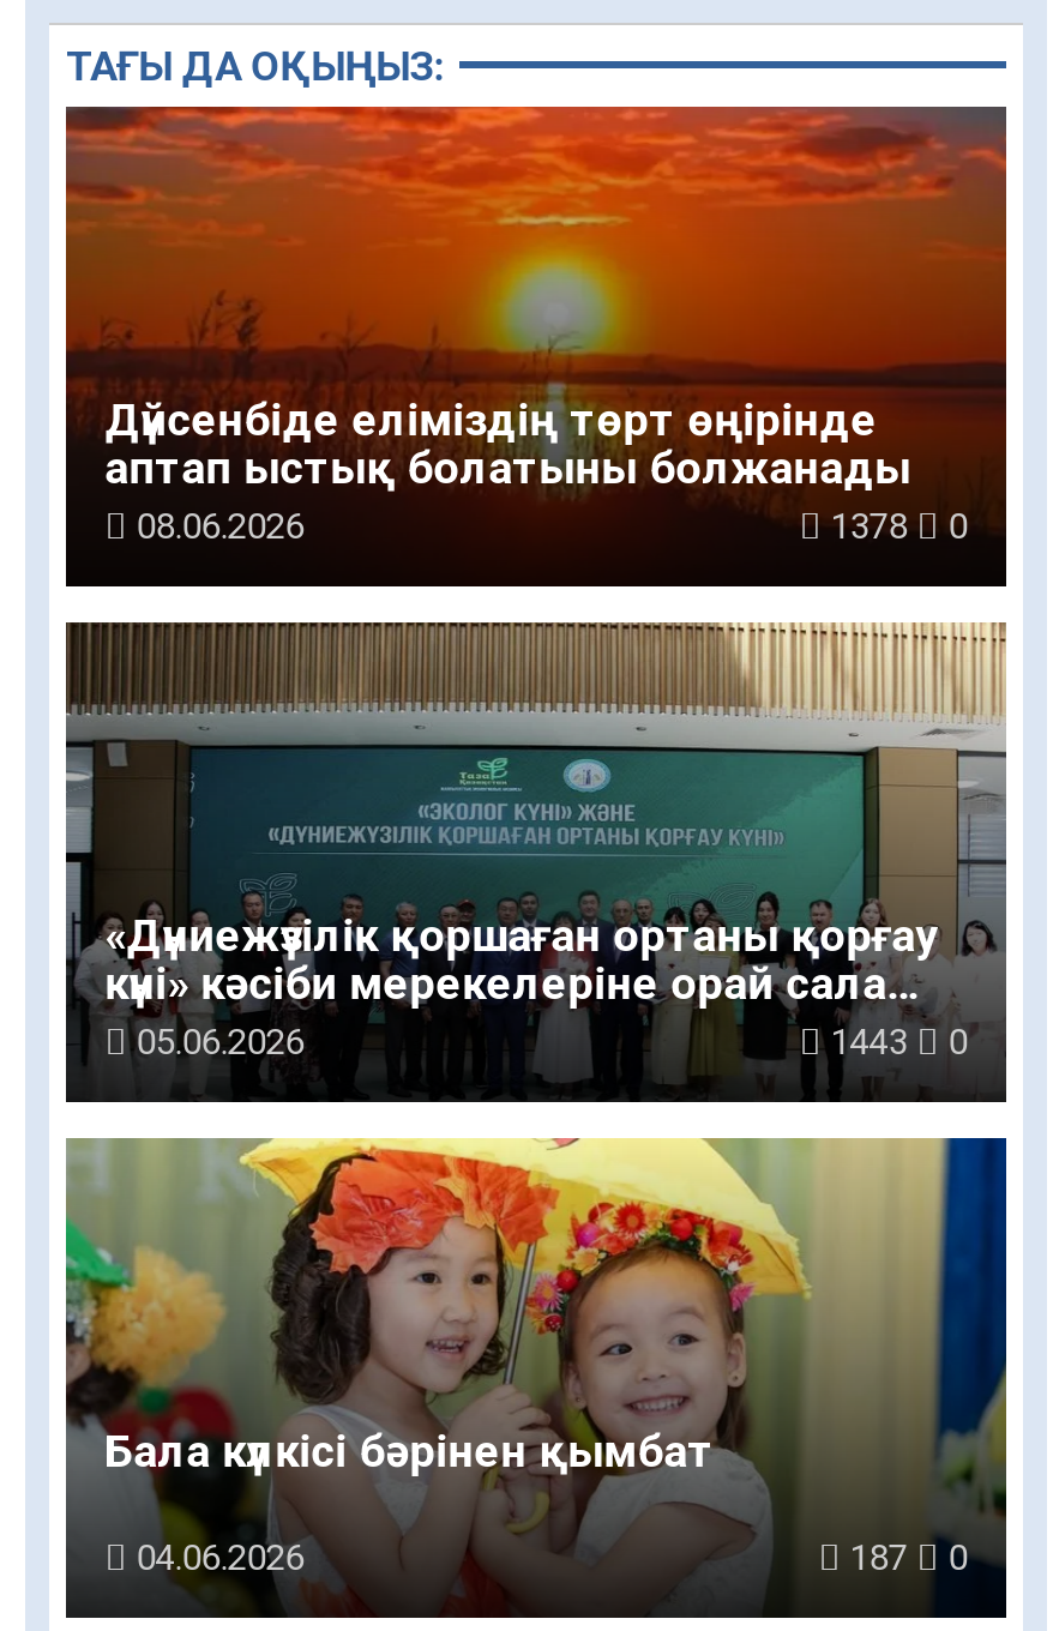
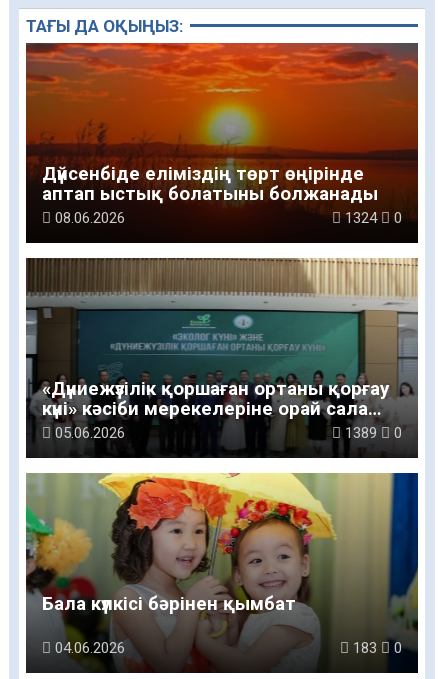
[821,505,967,548] 1378 0 -> [341,209,402,227] 1324 0
[821,1021,967,1064] 1443 0 -> [341,424,402,442] 1389 0
[840,1536,967,1579] 187 0 -> [349,639,402,657] 183 0

